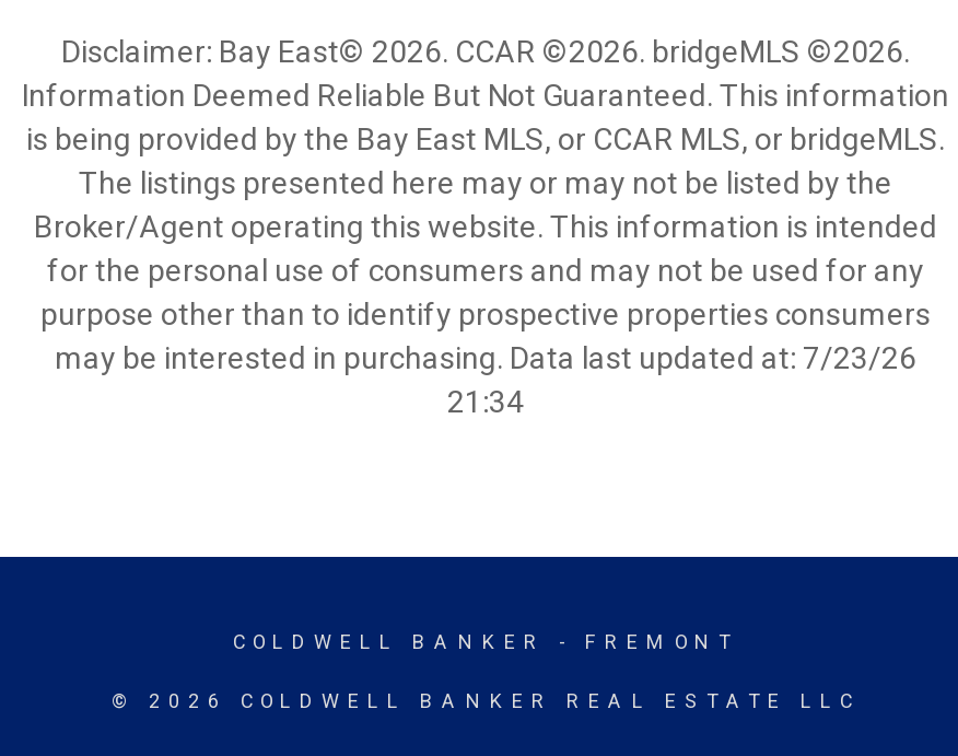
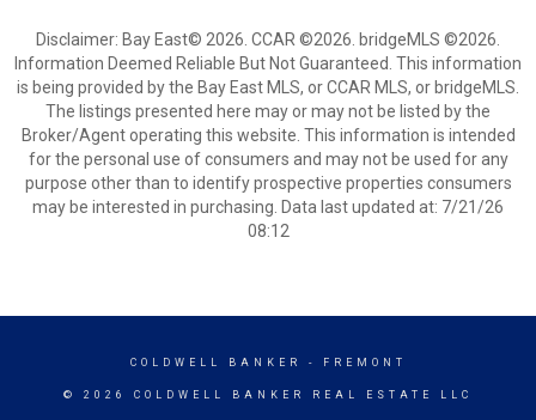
[55,340,916,375] may be interested in purchasing. Data last updated at: 7/23/26 -> [32,197,504,217] may be interested in purchasing. Data last updated at: 7/21/26
[447,384,524,419] 21:34 -> [247,221,289,241] 08:12

